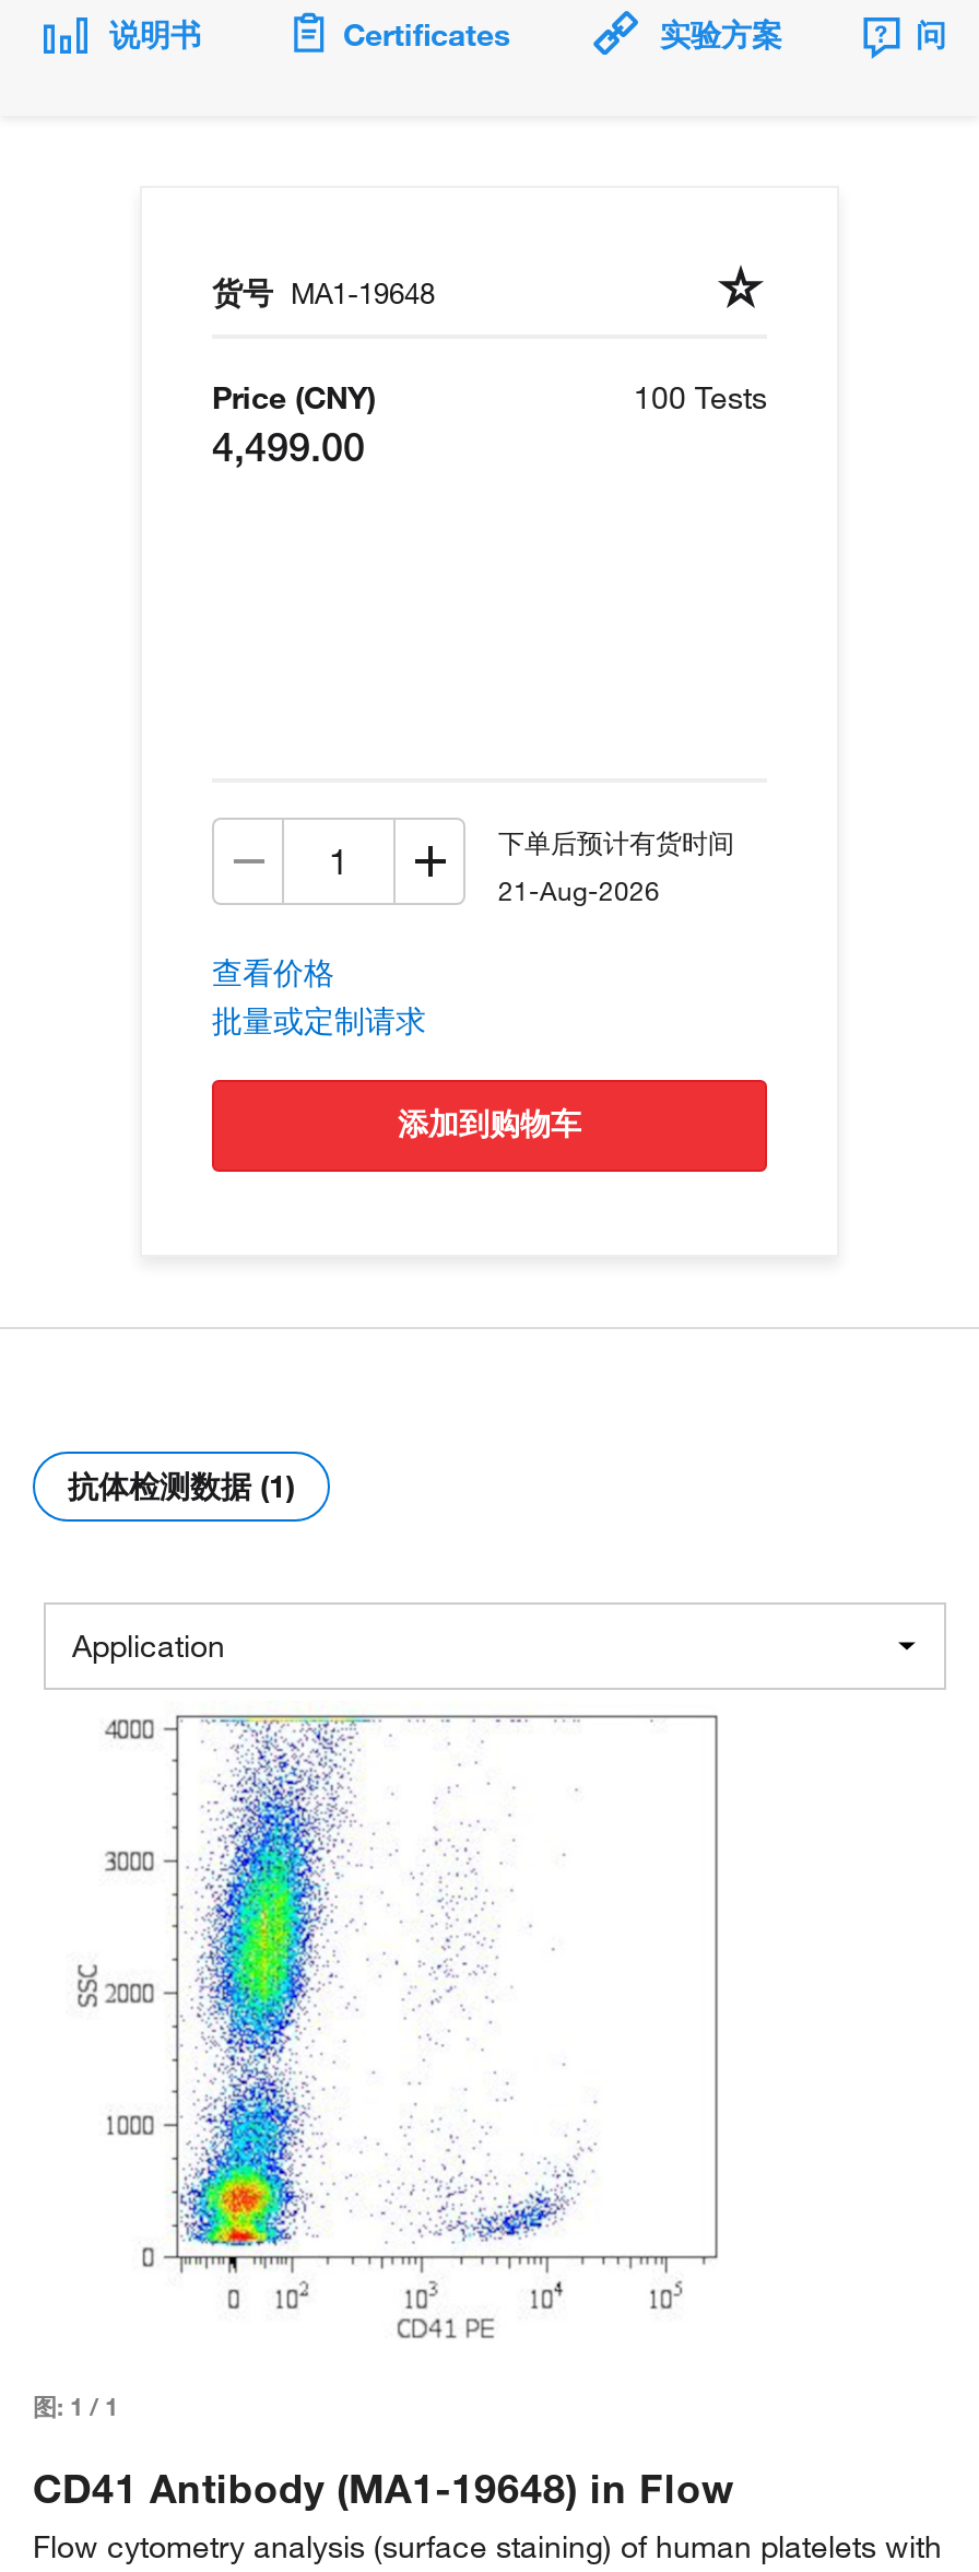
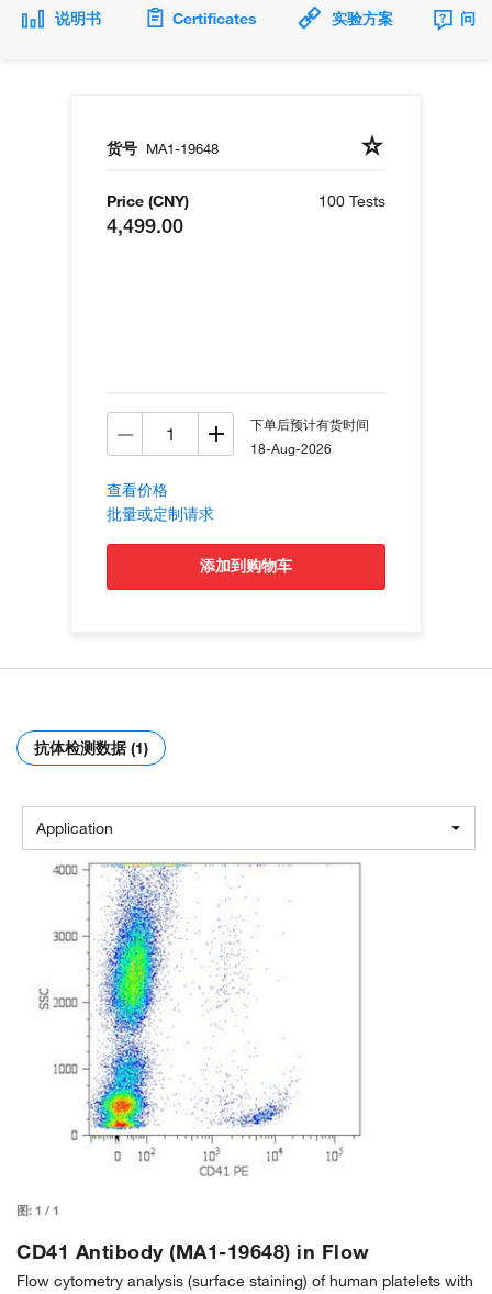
[498,872,660,907] 21-Aug-2026 -> [250,440,332,457] 18-Aug-2026

